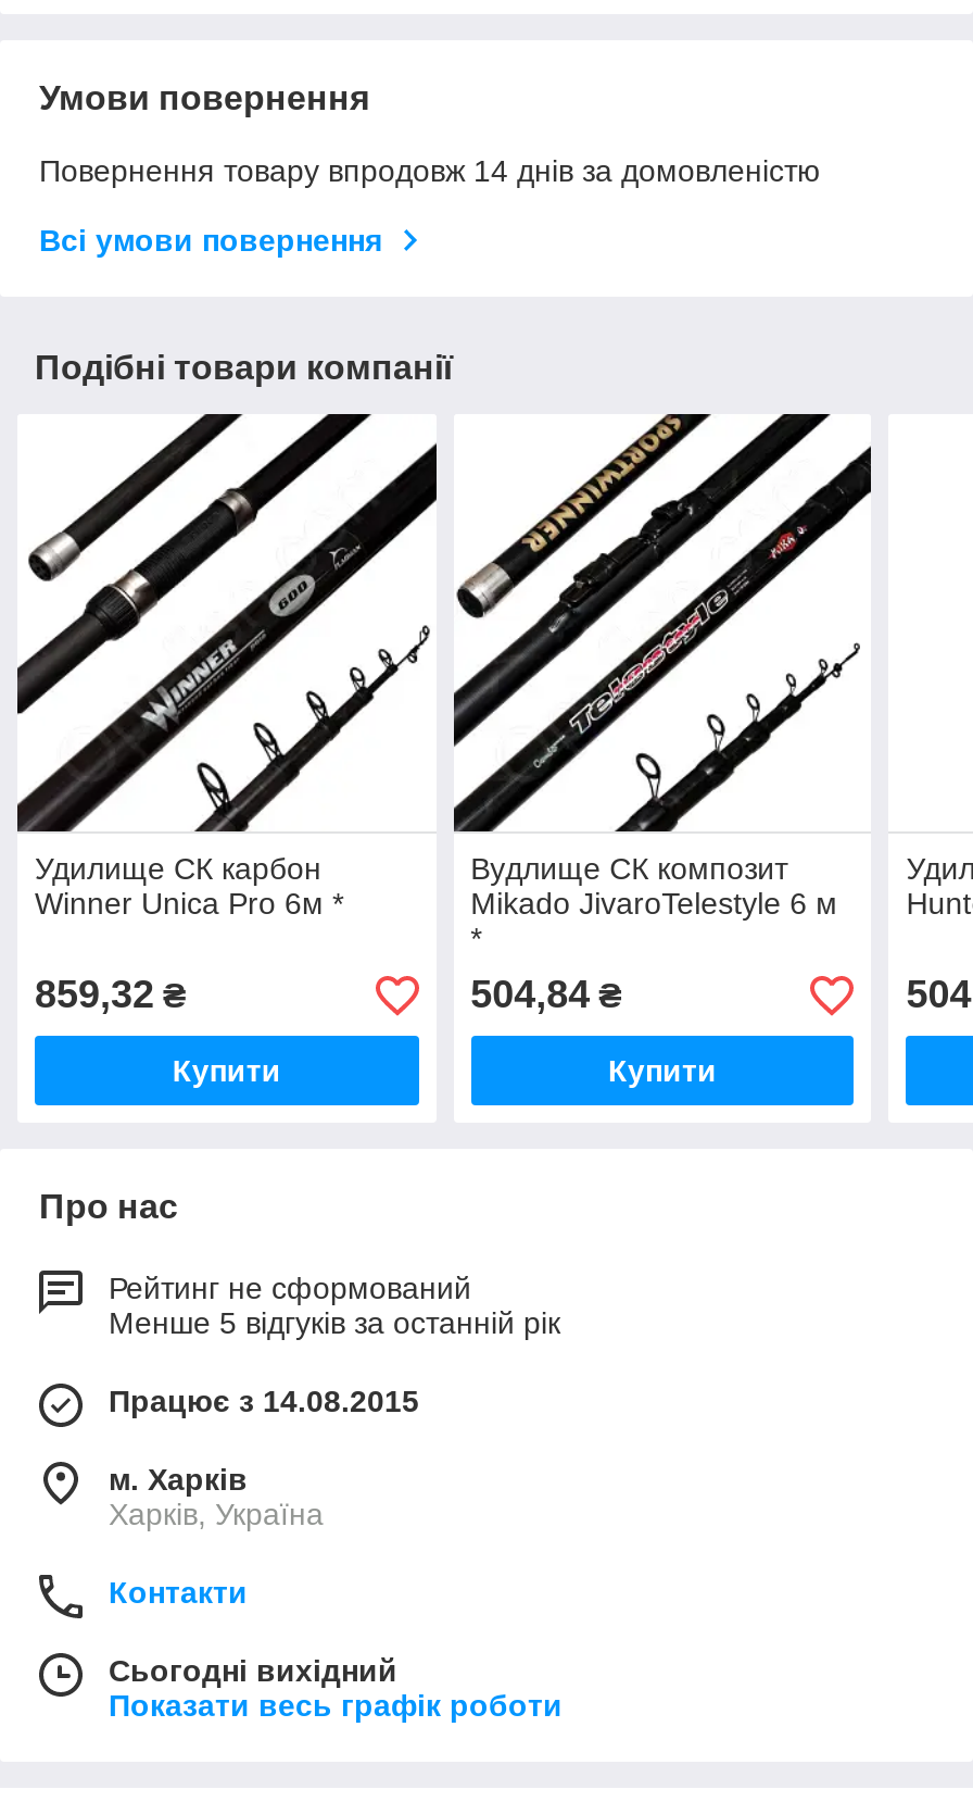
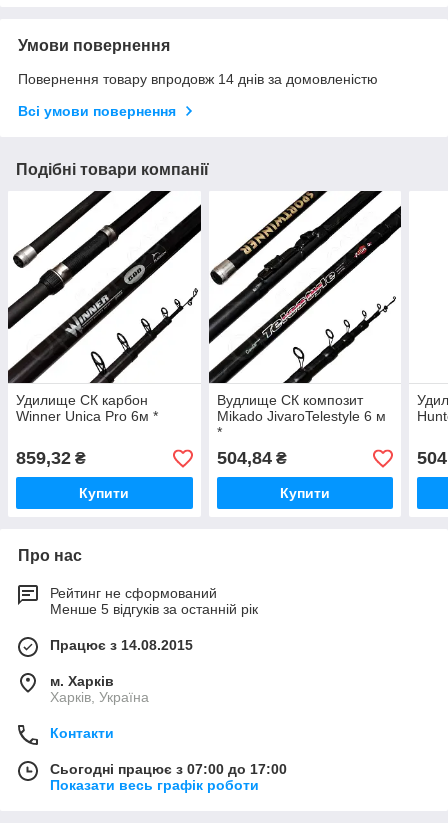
[109,1654,397,1689] Сьогодні вихідний -> [50,761,287,777] Сьогодні працює з 07:00 до 17:00

